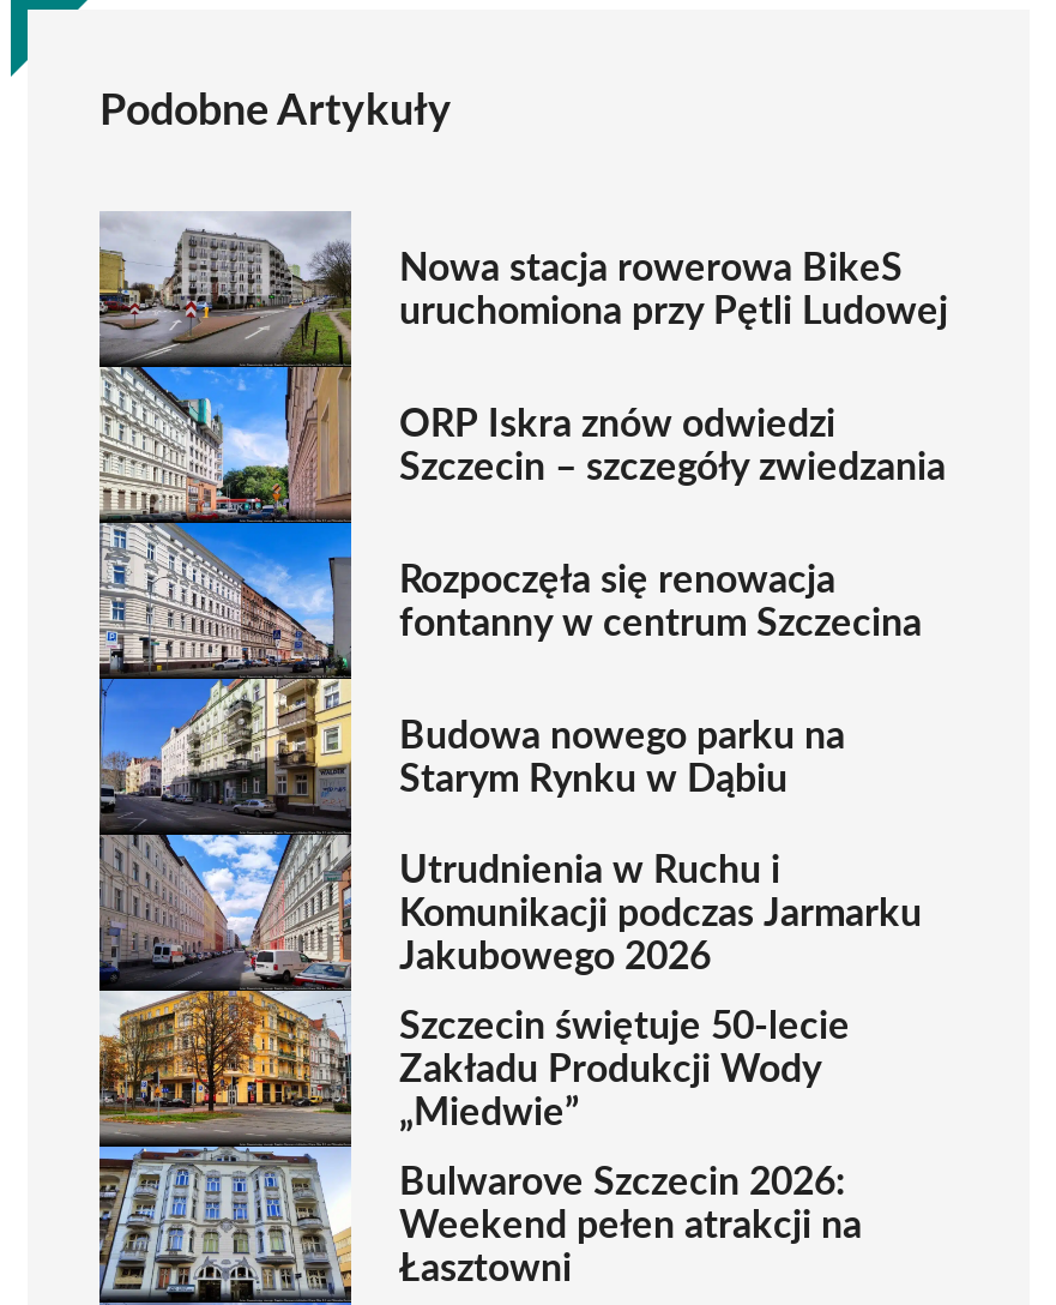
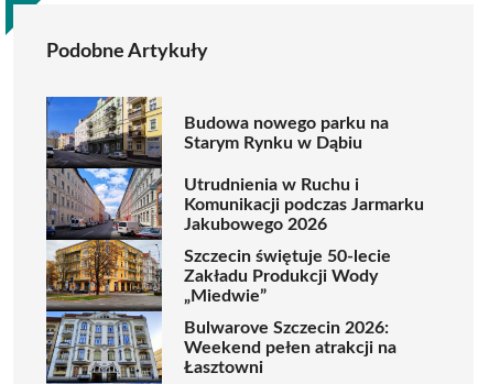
[97,211,948,681] [image] | Nowa stacja rowerowa BikeS | uruchomiona przy Pętli Ludowej | ORP Iskra znów odwiedzi | Szczecin – szczegóły zwiedzania | Rozpoczęła się renowacja | fontanny w centrum Szczecina -> none

